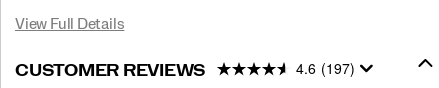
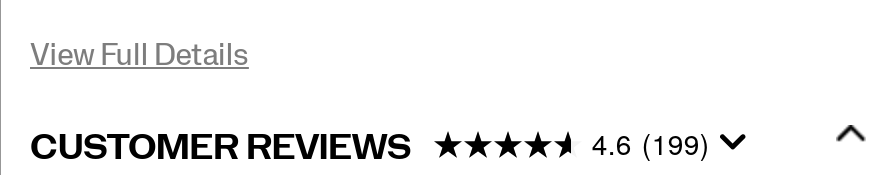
[296,58,355,78] 4.6 (197) -> [592,123,710,163] 4.6 (199)

